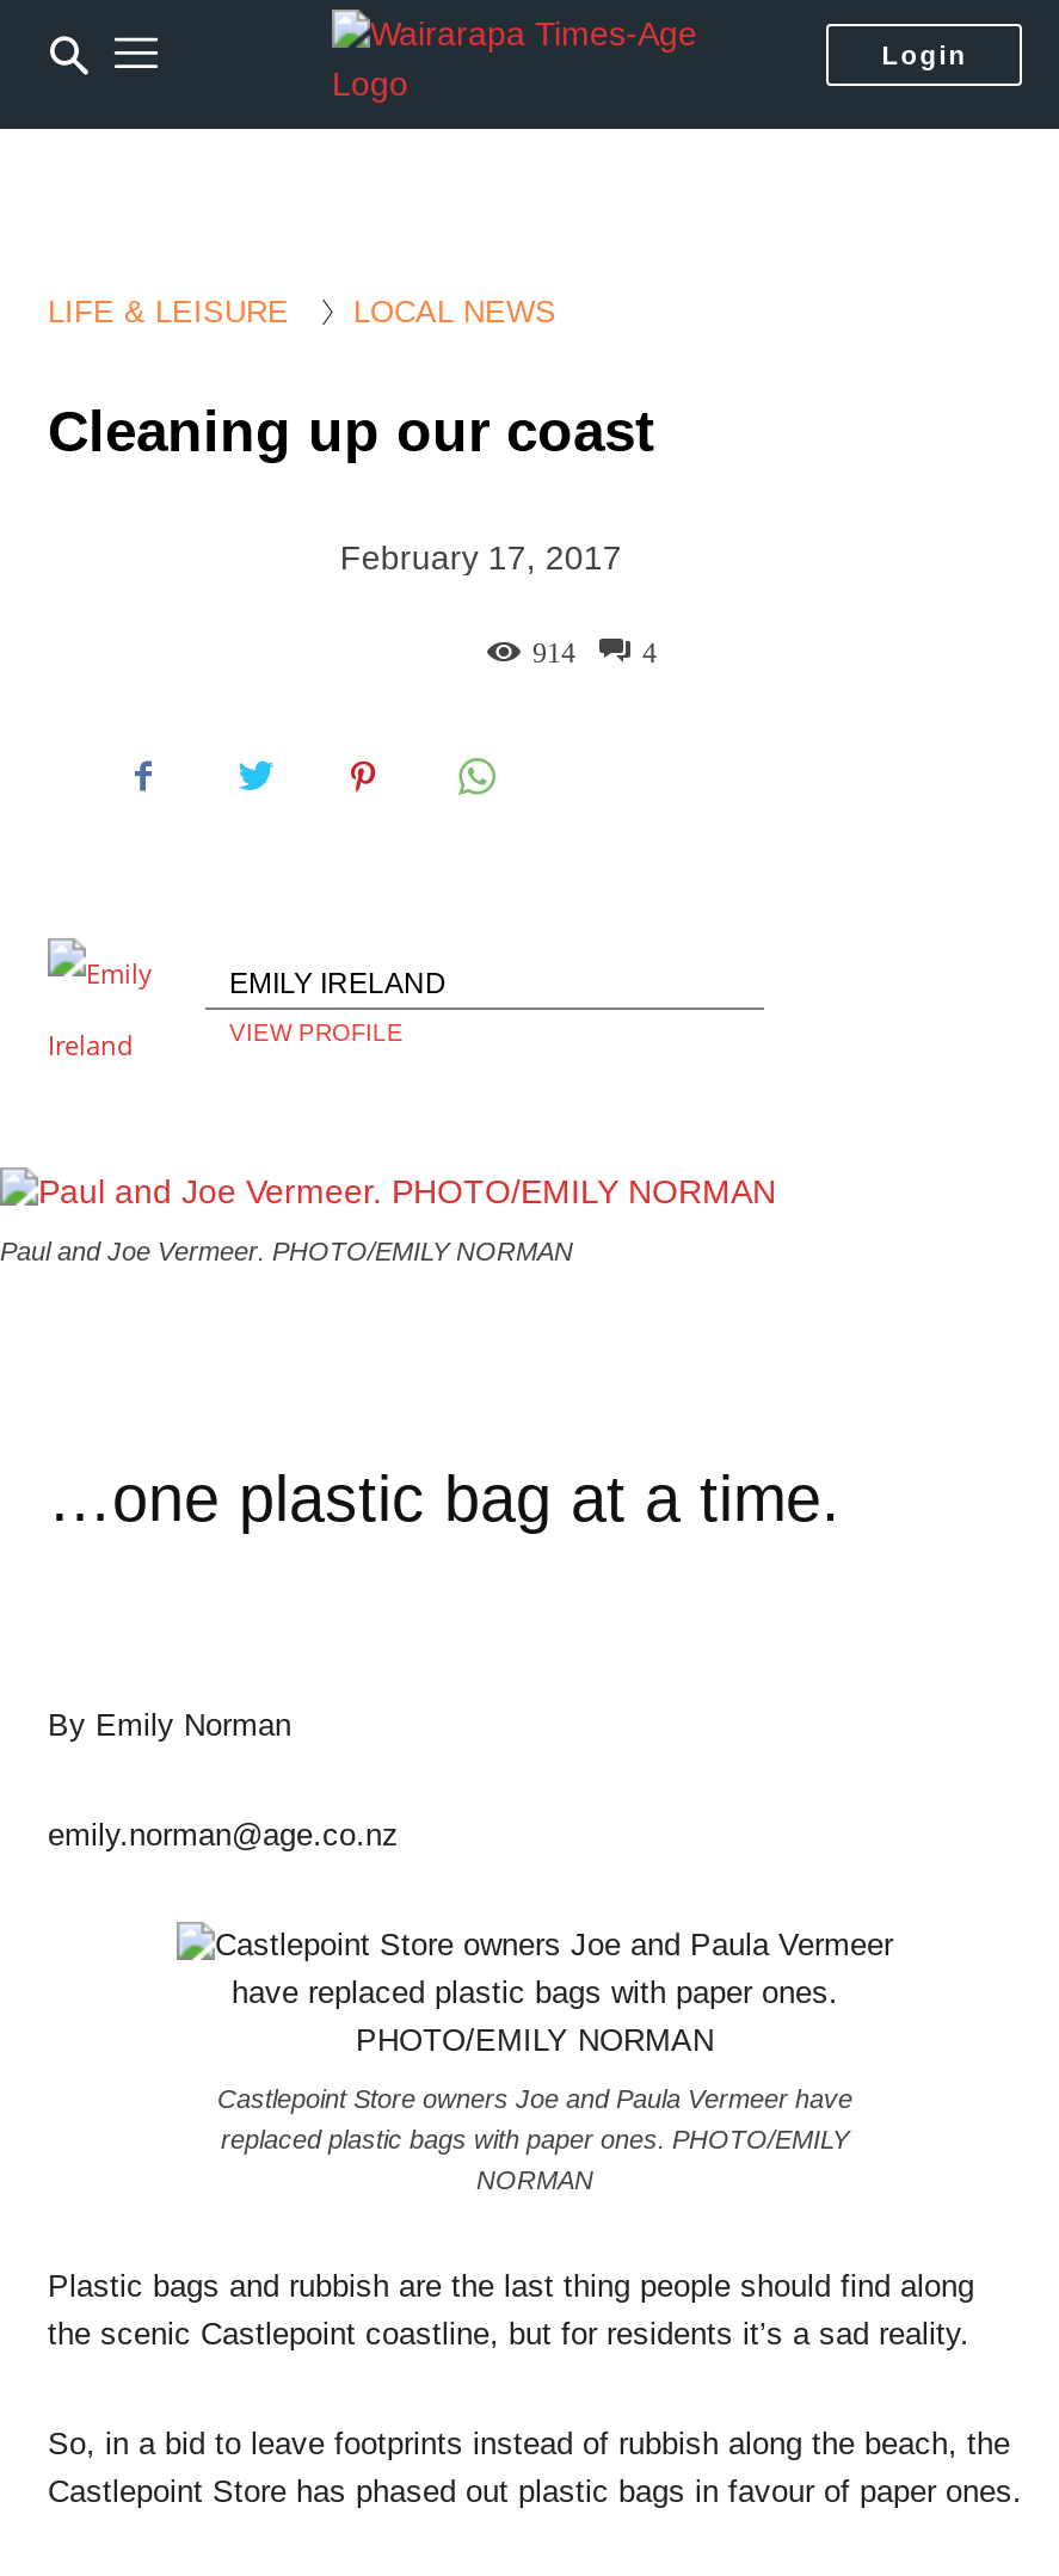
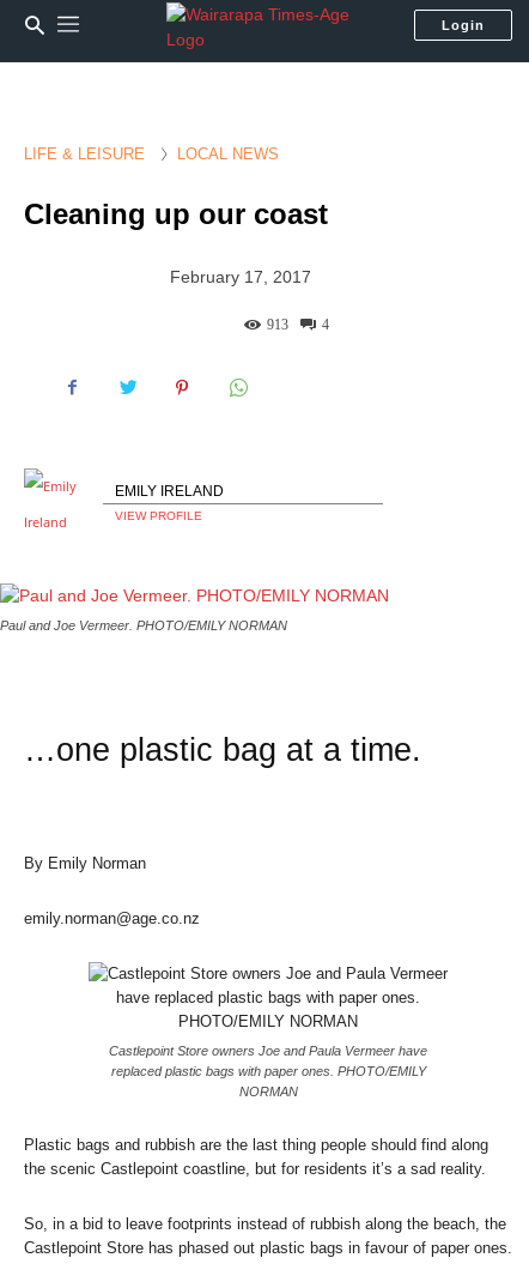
[532,636,657,670] 914 4 -> [267,317,329,334] 913 4

